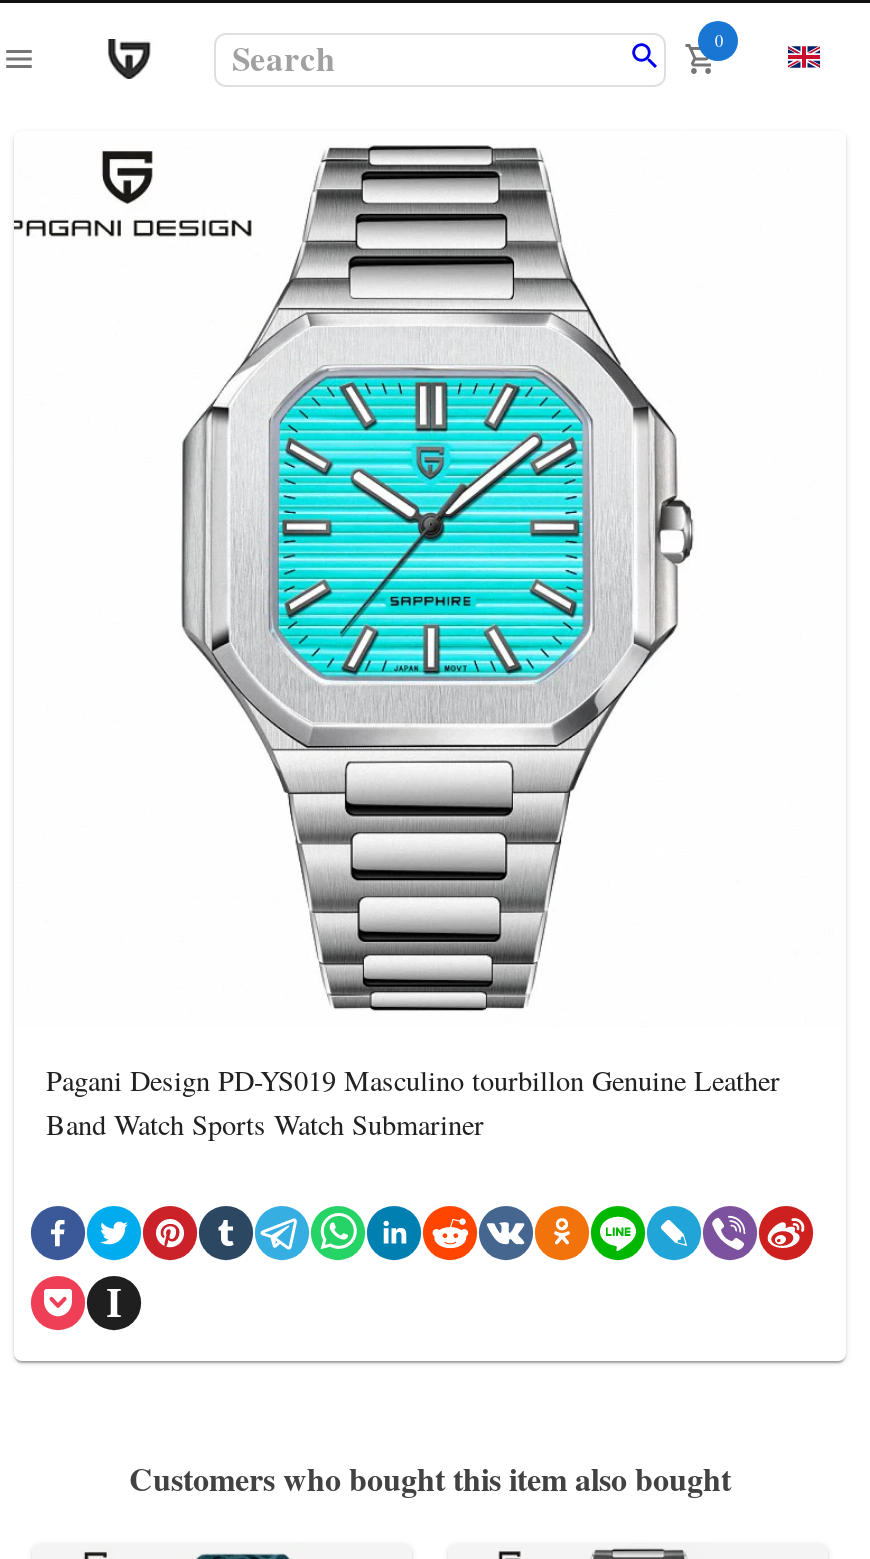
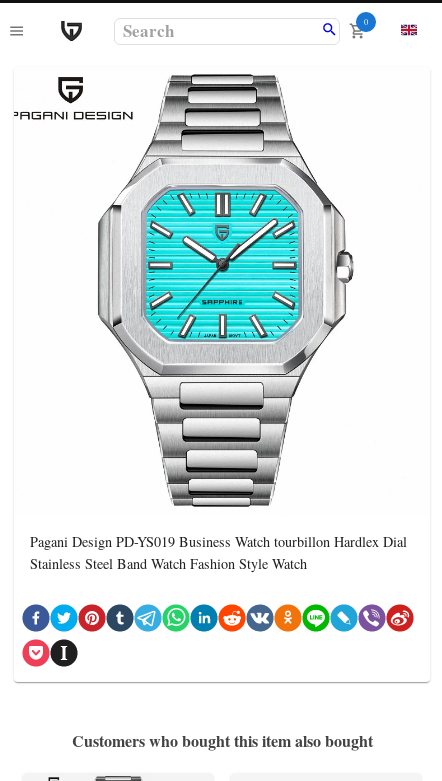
[46,1061,780,1143] Pagani Design PD-YS019 Masculino tourbillon Genuine Leather | Band Watch Sports Watch Submariner -> [30,532,407,573] Pagani Design PD-YS019 Business Watch tourbillon Hardlex Dial | Stainless Steel Band Watch Fashion Style Watch

